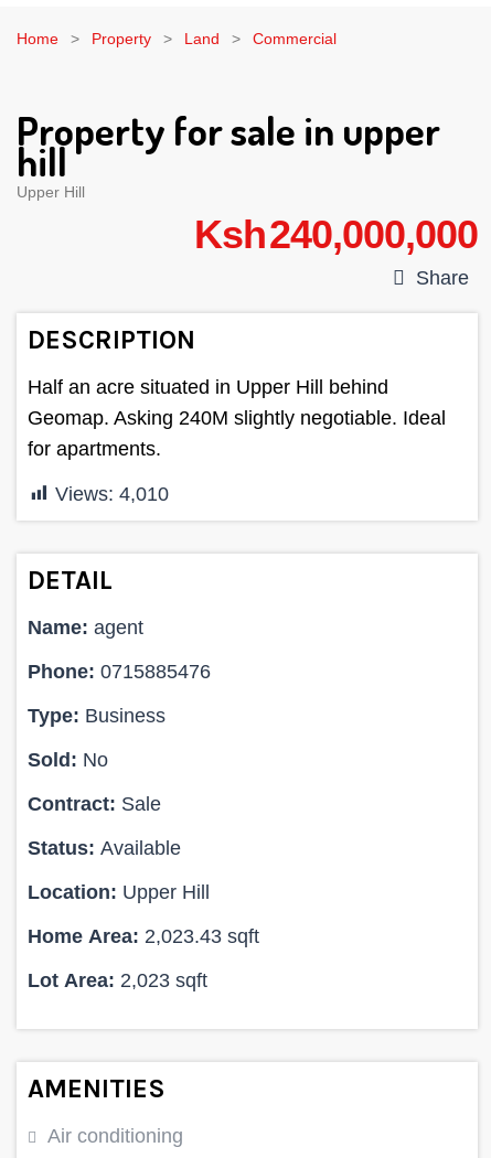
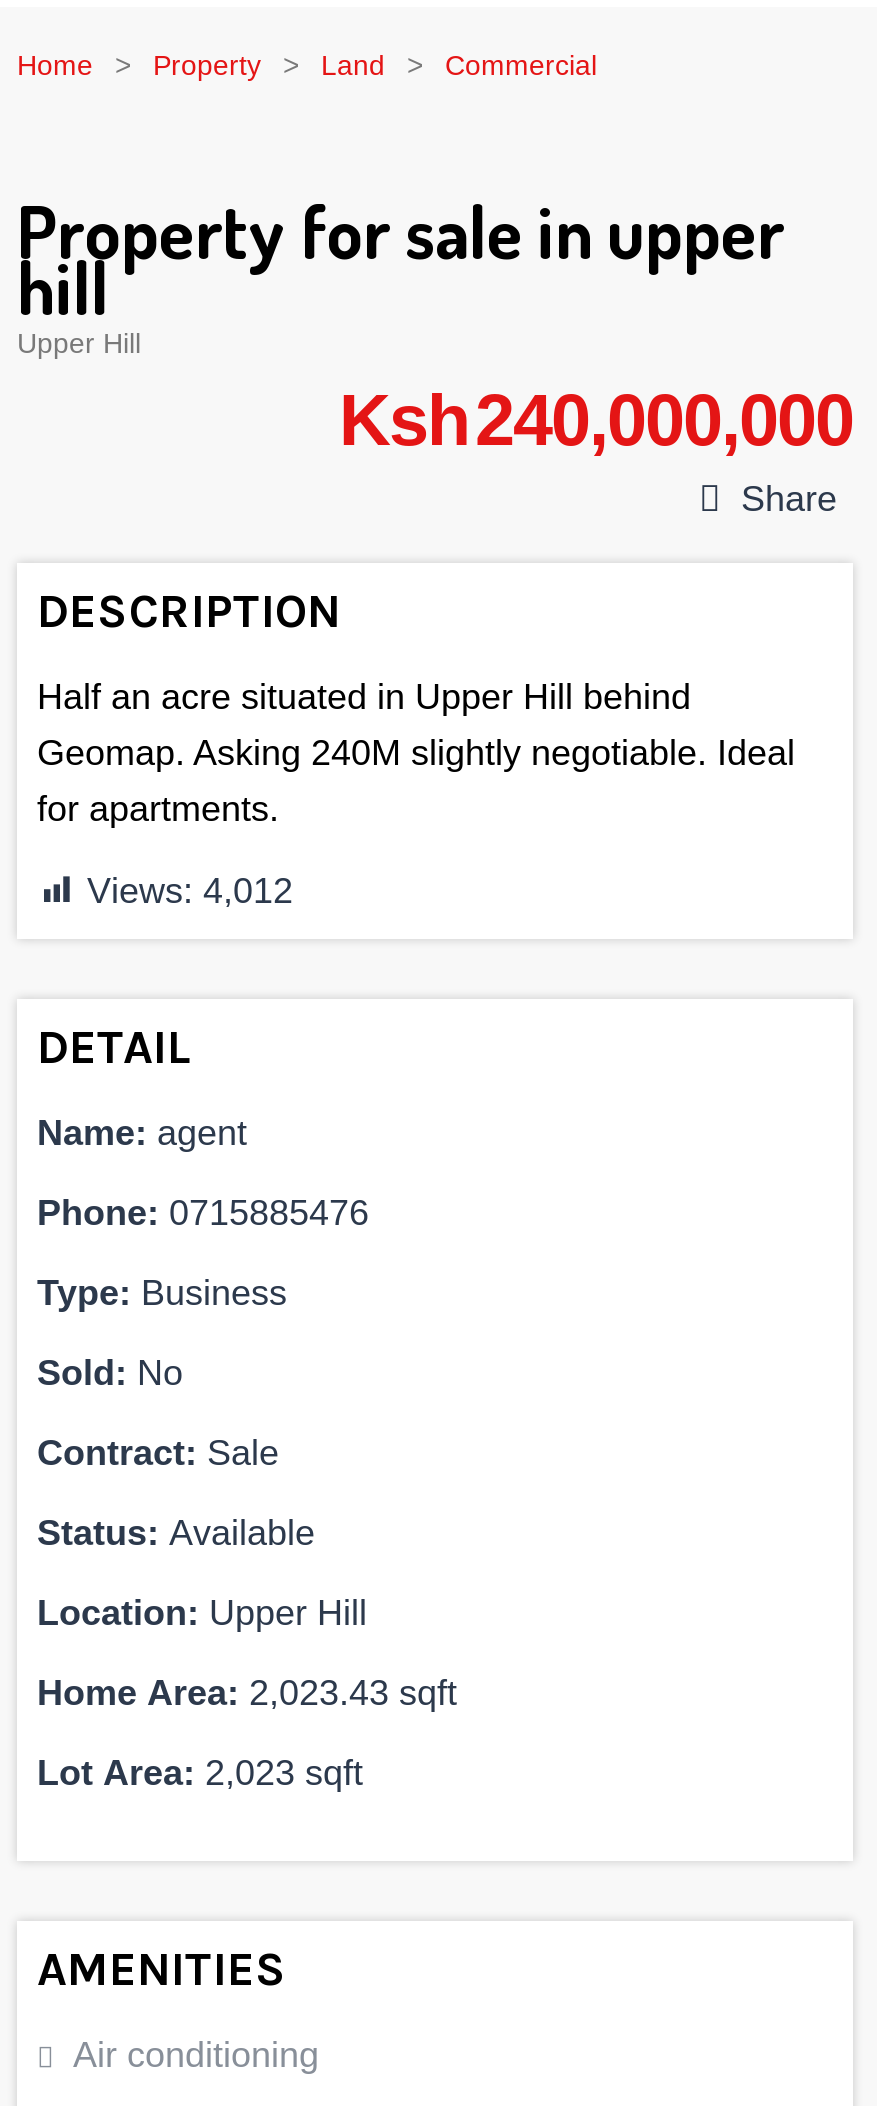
[55,482,169,505] Views: 4,010 -> [87,870,293,910] Views: 4,012

